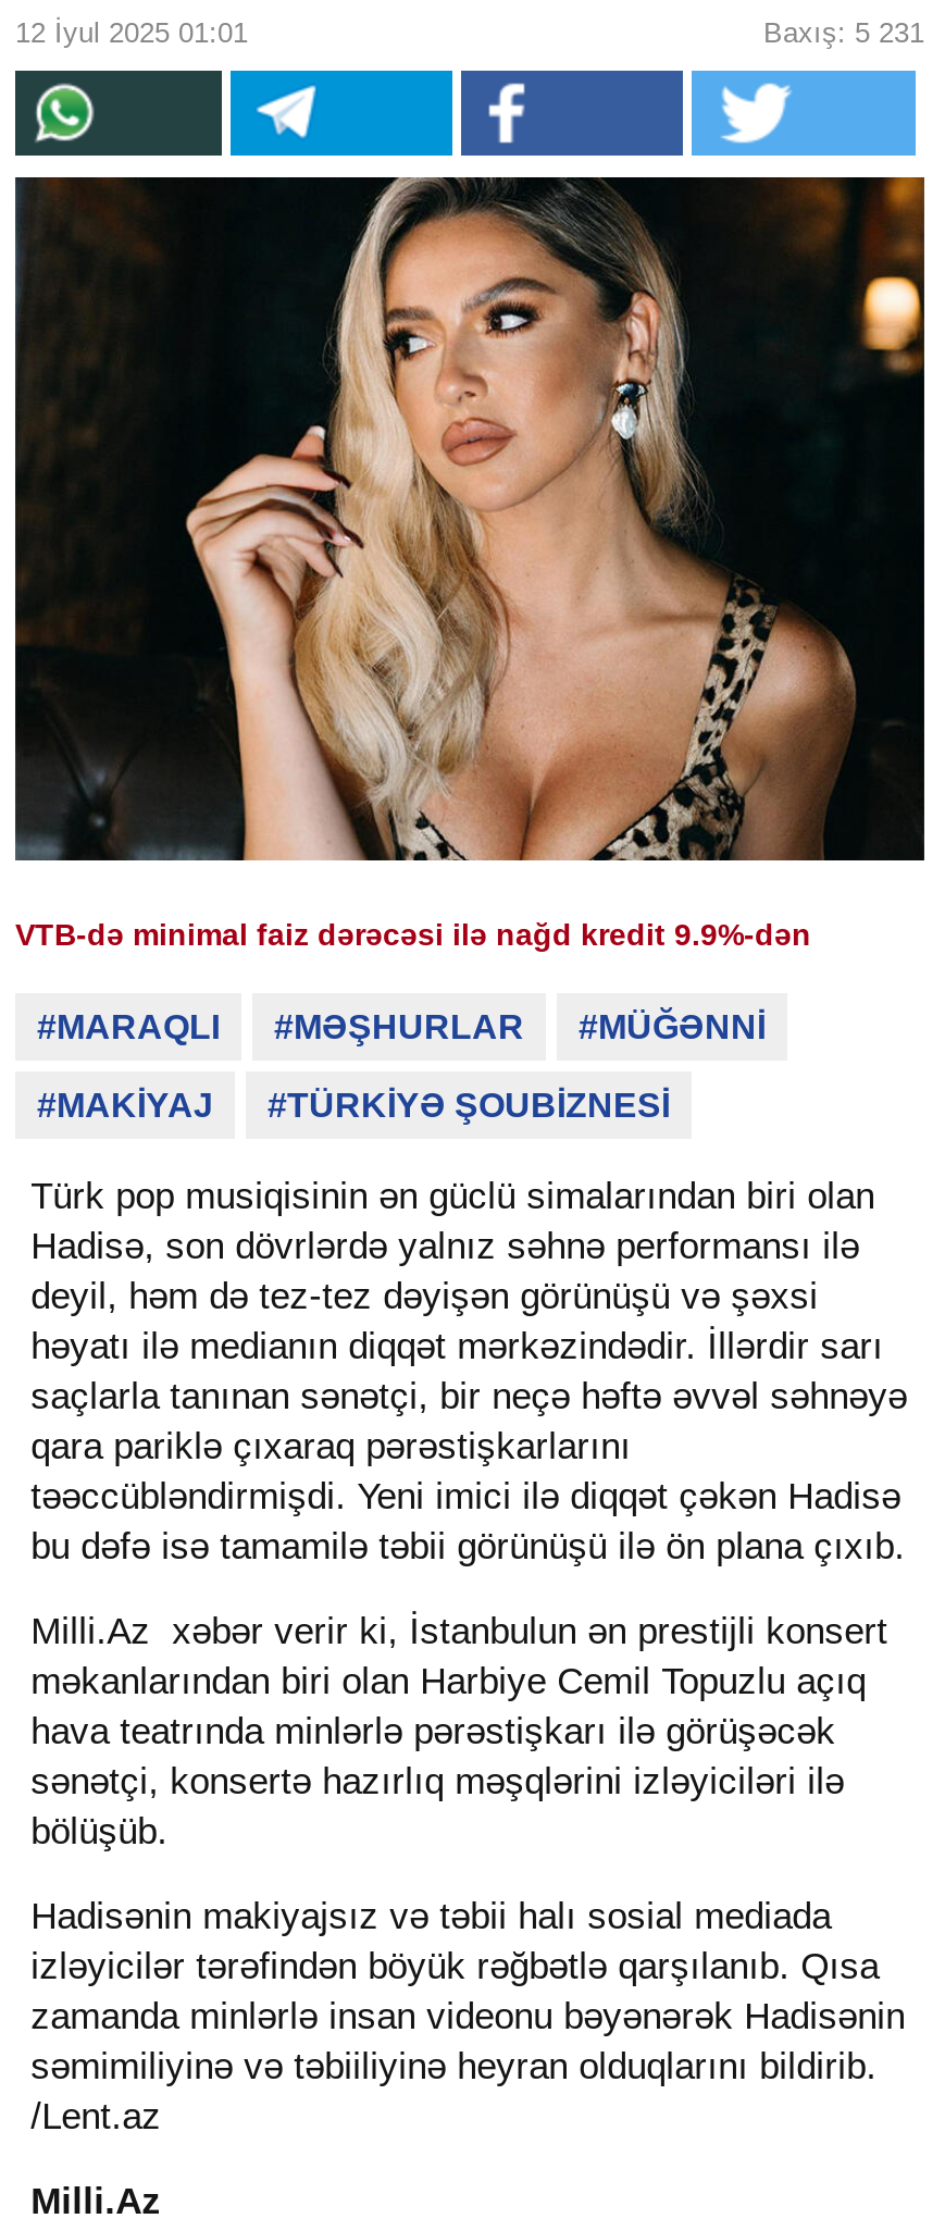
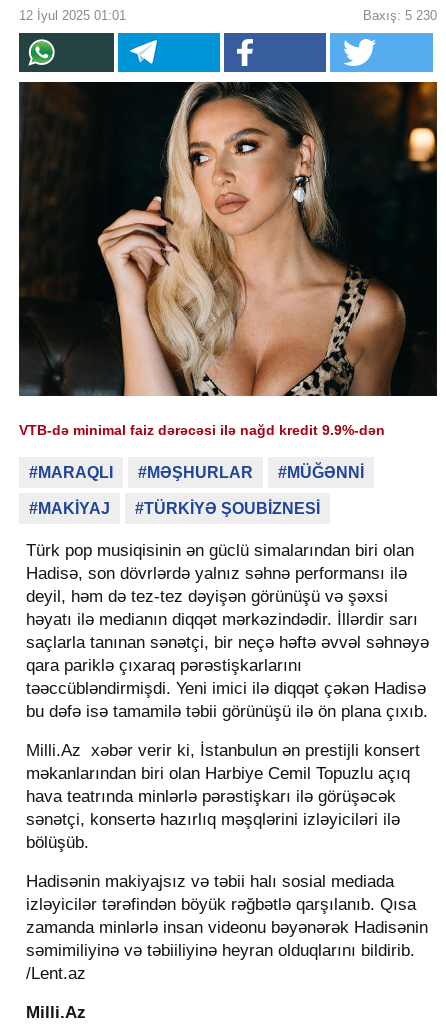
[763,16,924,49] Baxış: 5 231 -> [363,8,437,23] Baxış: 5 230

